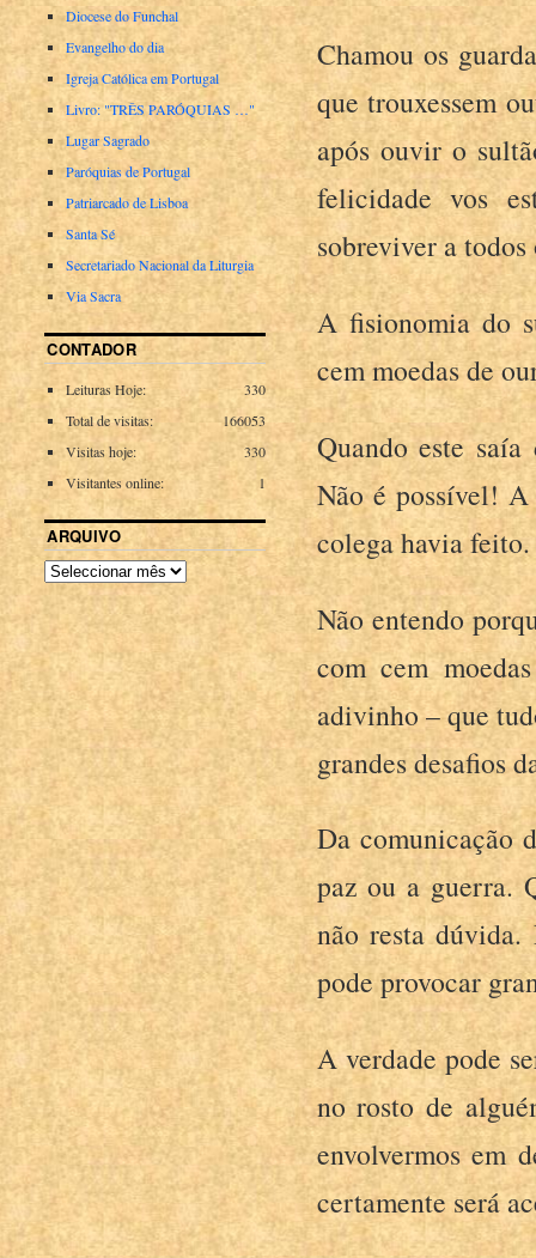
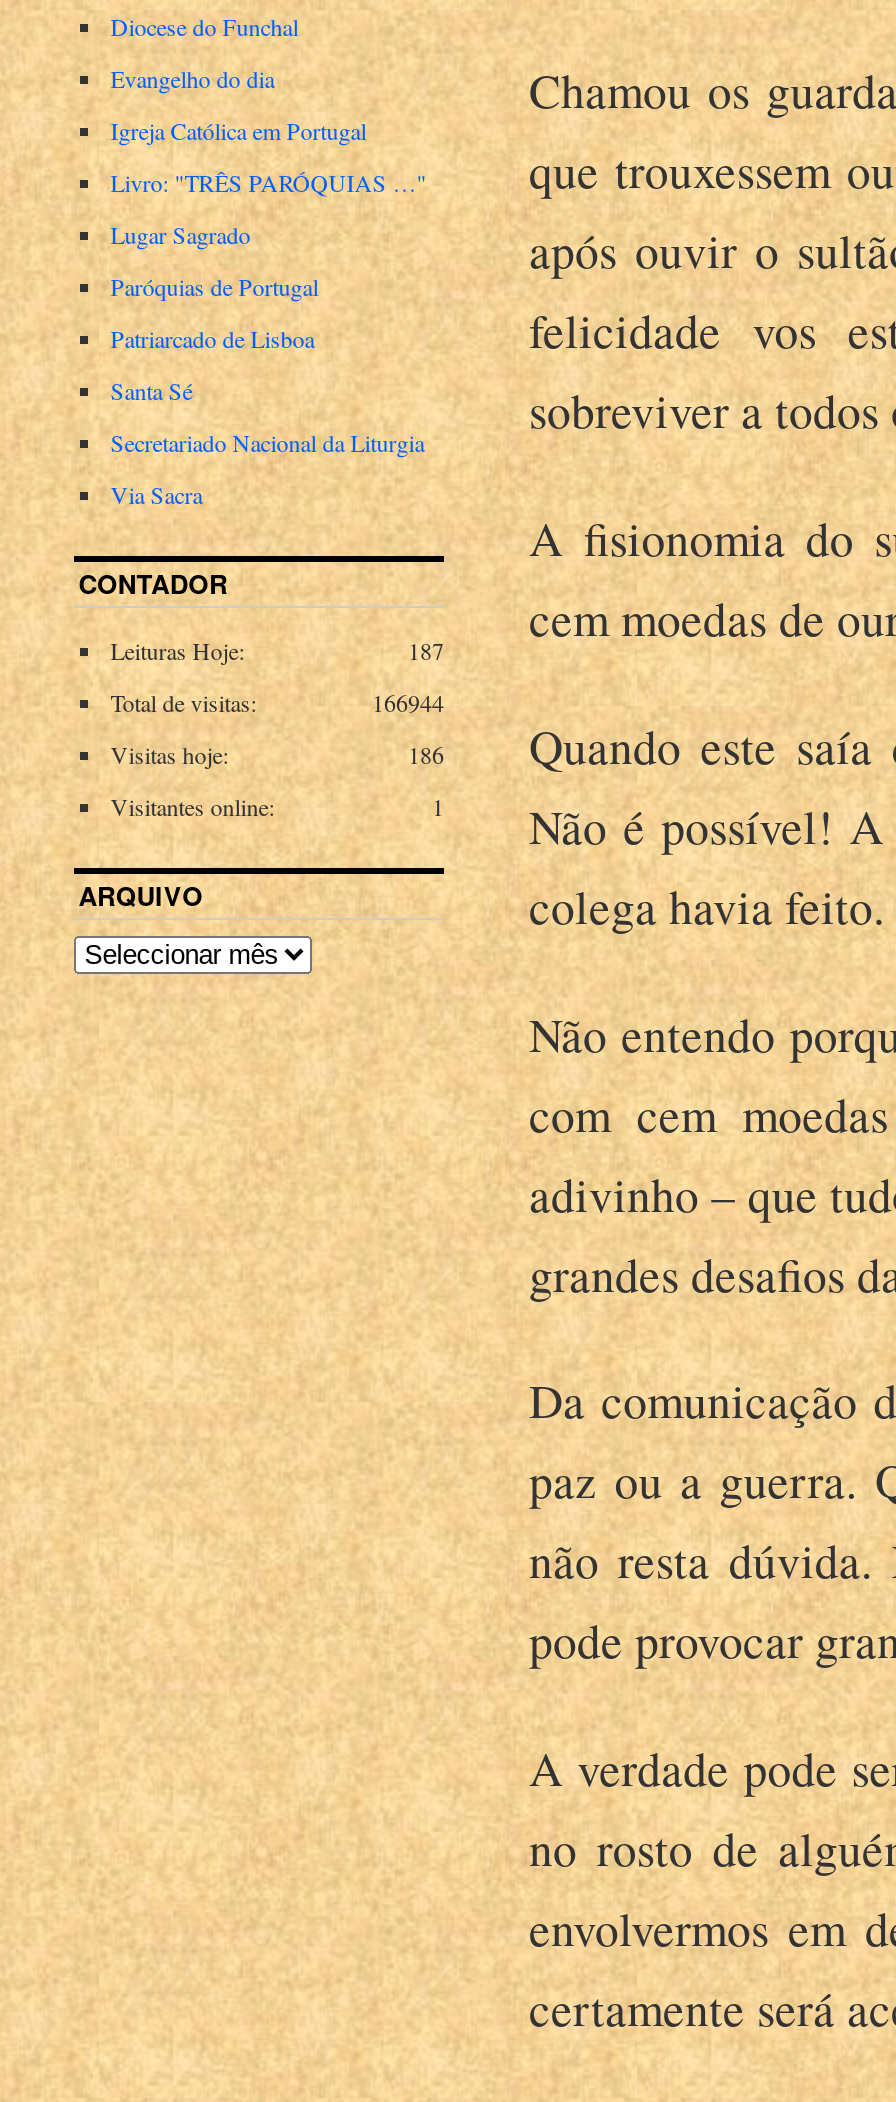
[244,379,266,398] 330 -> [408,634,444,666] 187
[223,410,266,430] 166053 -> [372,686,444,718] 166944
[244,442,266,461] 330 -> [408,738,444,770] 186

